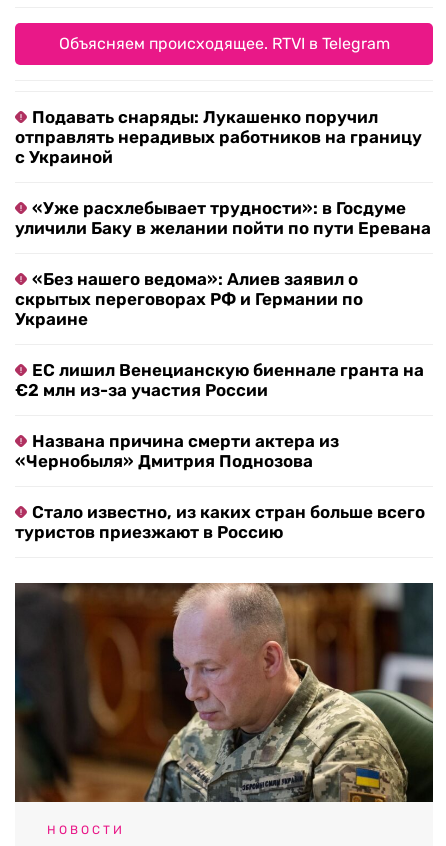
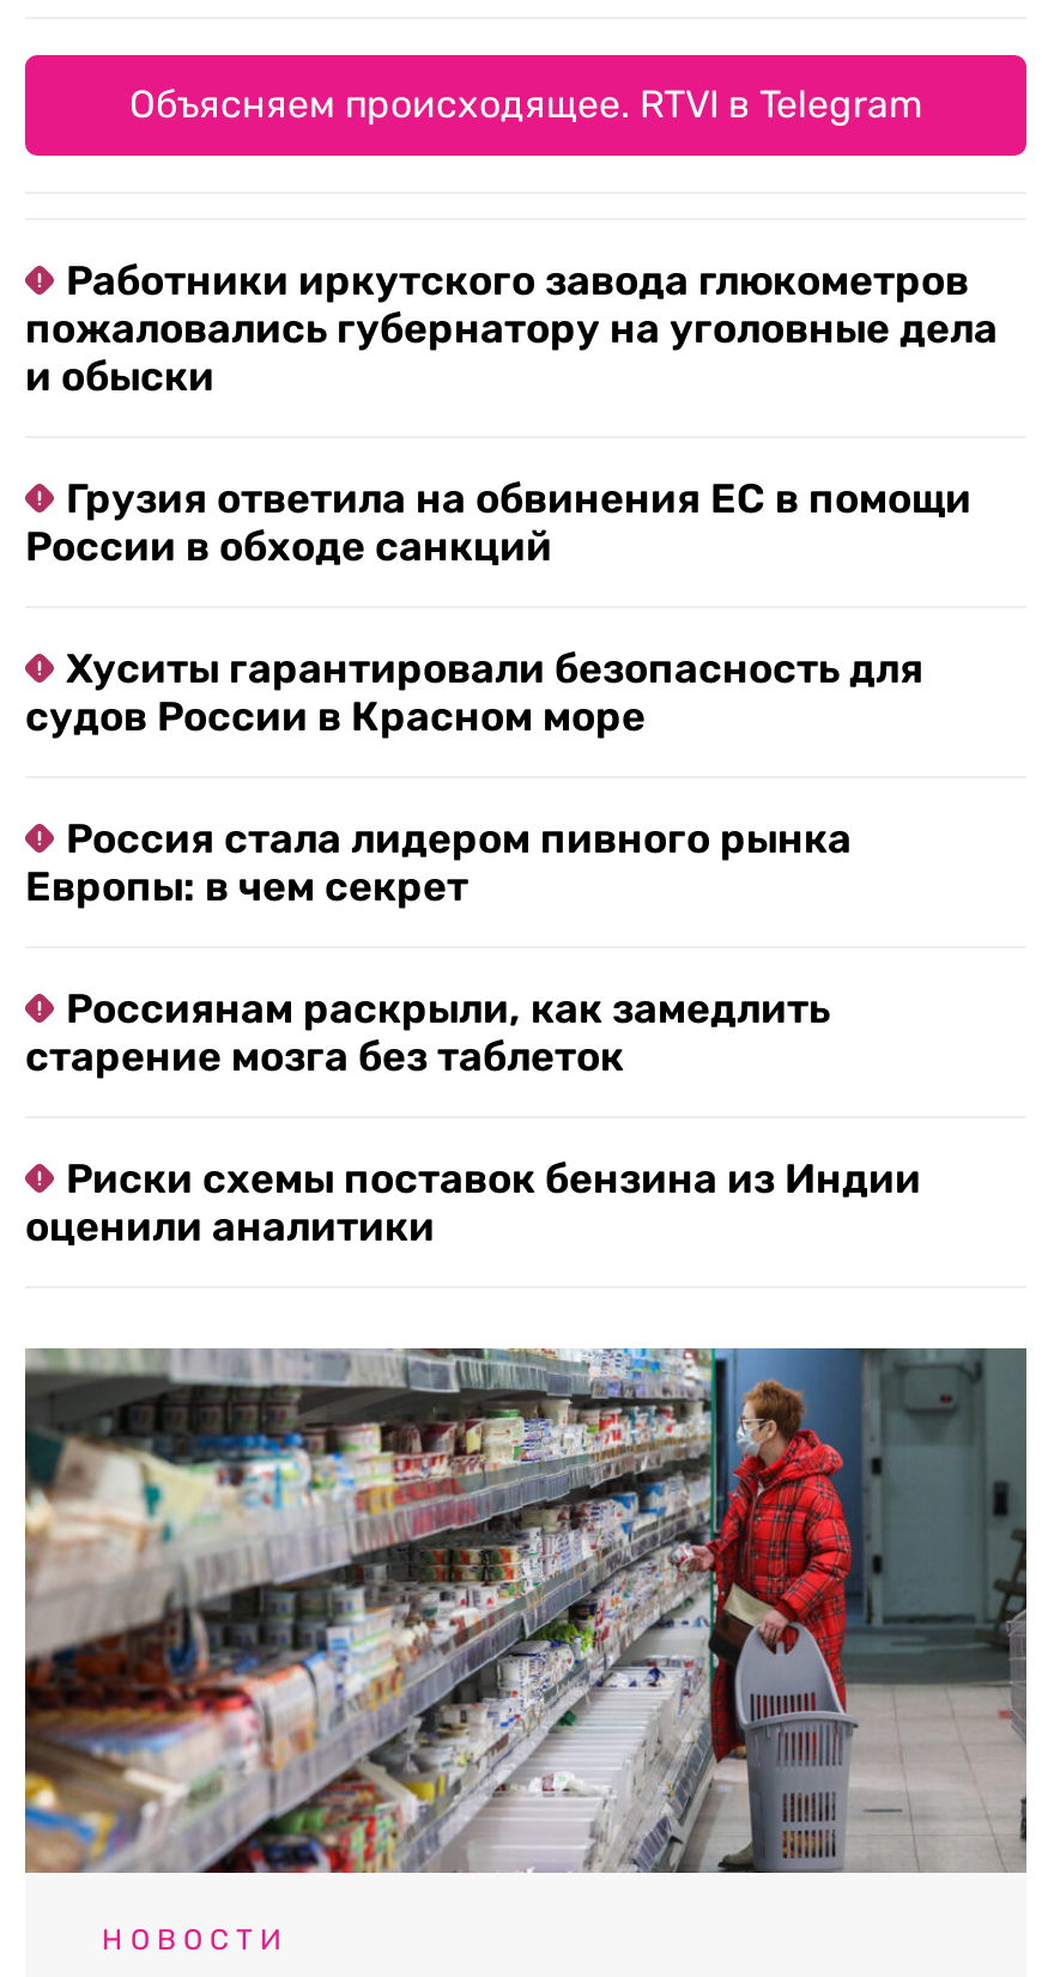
[15,107,422,167] Подавать снаряды: Лукашенко поручил | отправлять нерадивых работников на границу | с Украиной -> [25,256,998,400] Работники иркутского завода глюкометров | пожаловались губернатору на уголовные дела | и обыски
[15,198,431,238] «Уже расхлебывает трудности»: в Госдуме | уличили Баку в желании пойти по пути Еревана -> [25,474,971,570] Грузия ответила на обвинения ЕС в помощи | России в обходе санкций
[15,269,363,329] «Без нашего ведома»: Алиев заявил о | скрытых переговорах РФ и Германии по | Украине -> [25,644,923,740] Хуситы гарантировали безопасность для | судов России в Красном море
[15,360,424,400] ЕС лишил Венецианскую биеннале гранта на | €2 млн из-за участия России -> [25,815,852,910] Россия стала лидером пивного рынка | Европы: в чем секрет
[15,431,339,471] Названа причина смерти актера из | «Чернобыля» Дмитрия Поднозова -> [25,985,830,1080] Россиянам раскрыли, как замедлить | старение мозга без таблеток
[15,502,425,542] Стало известно, из каких стран больше всего | туристов приезжают в Россию -> [25,1155,921,1250] Риски схемы поставок бензина из Индии | оценили аналитики
[14,582,433,803] [image] -> [23,1346,1029,1875] [image]

